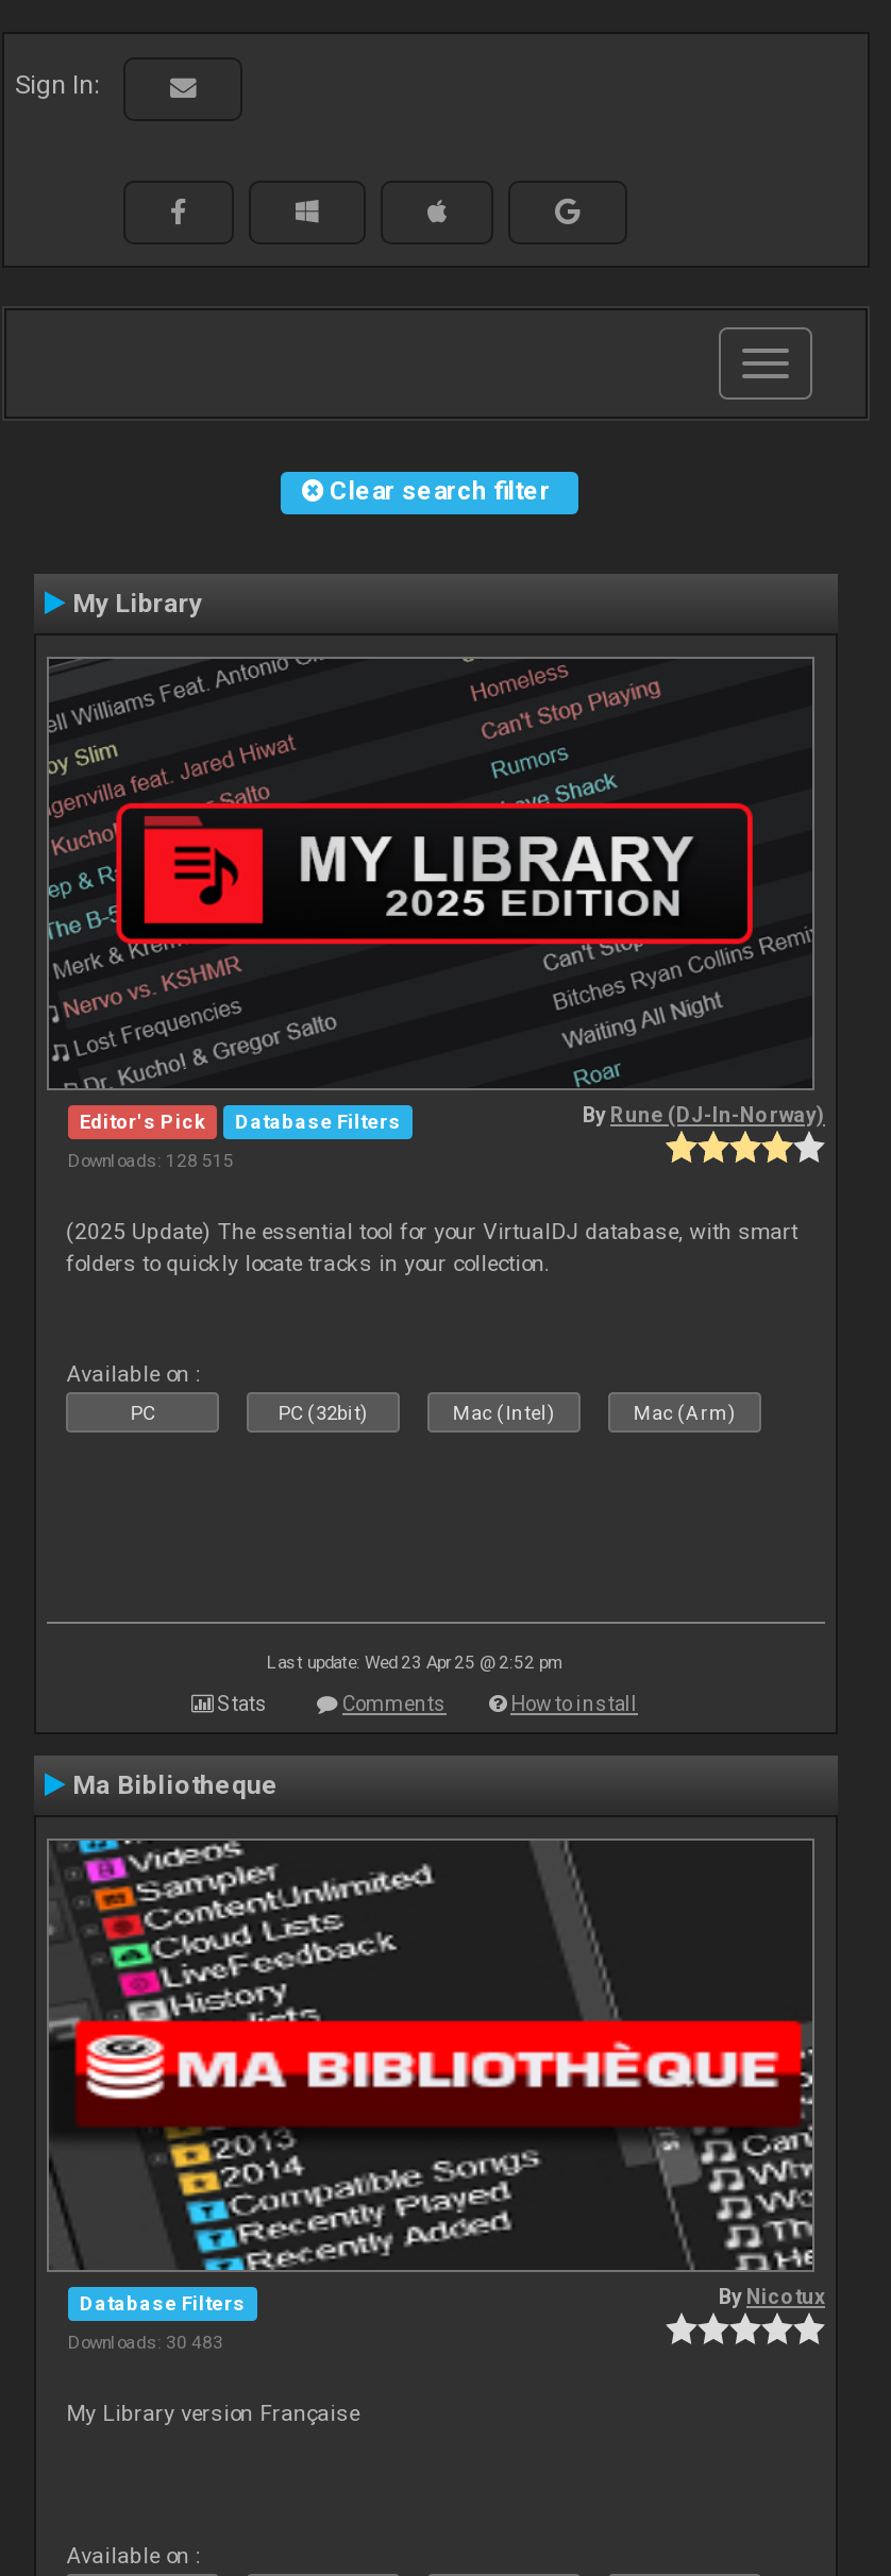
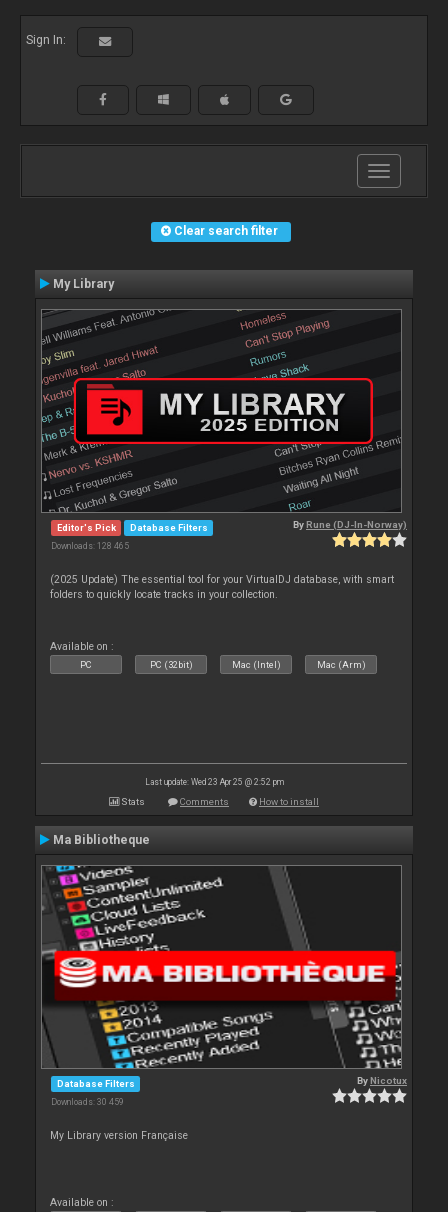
[68,1149,234,1170] Downloads: 128 515 -> [51,541,129,551] Downloads: 128 465
[68,2331,223,2352] Downloads: 30 483 -> [51,1097,124,1107] Downloads: 30 459

